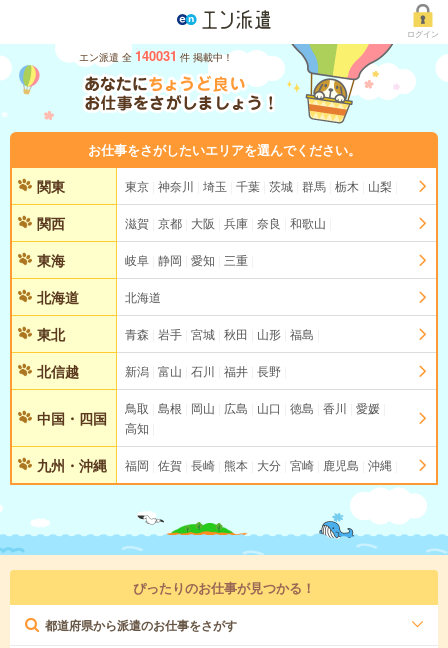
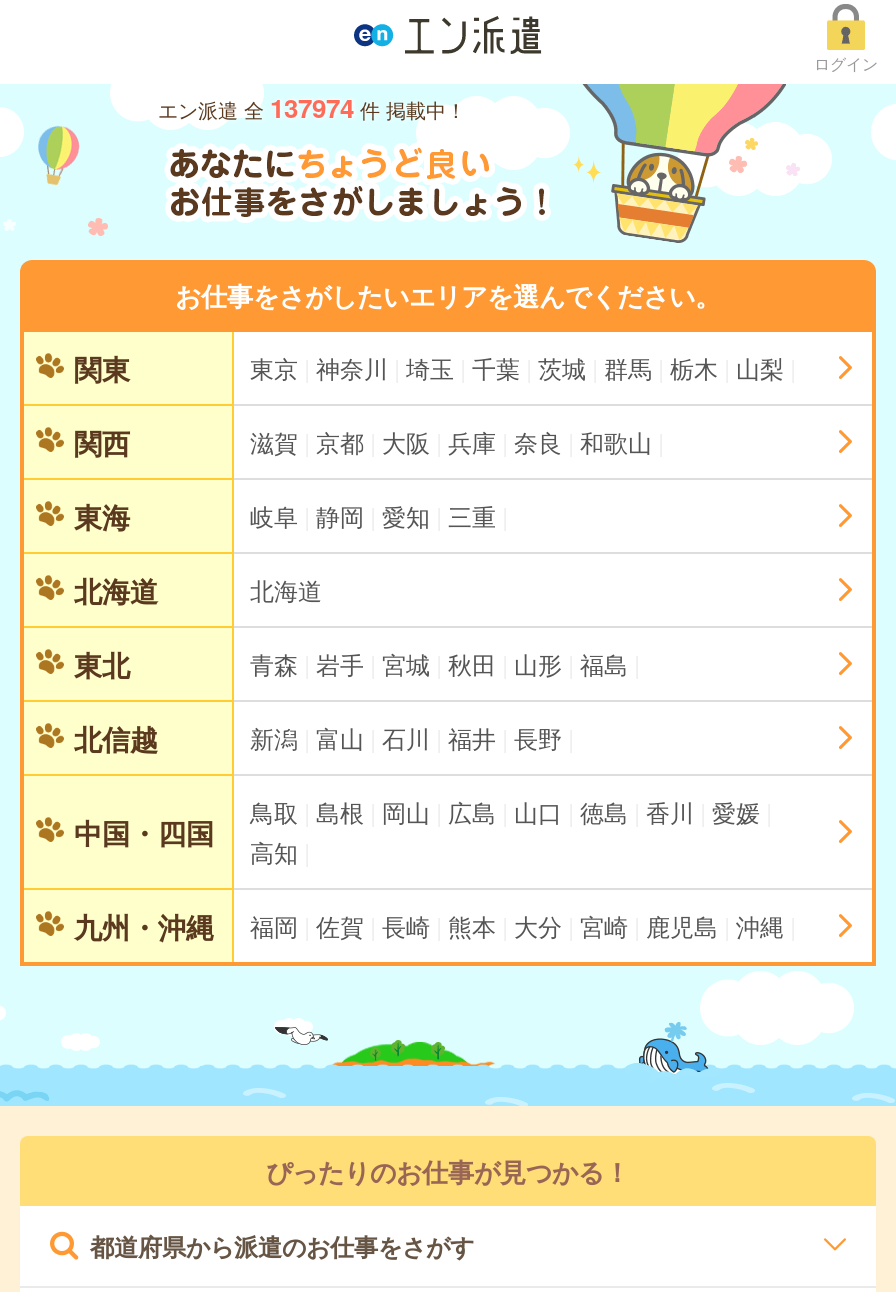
[79,46,233,65] エン派遣 全 140031 件 掲載中！ -> [158,89,466,127] エン派遣 全 137974 件 掲載中！

